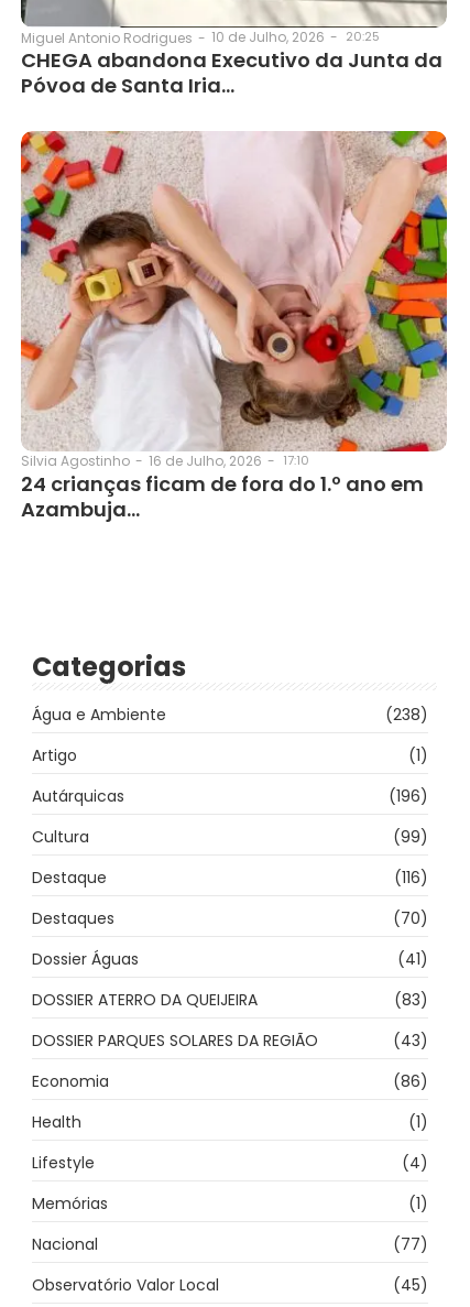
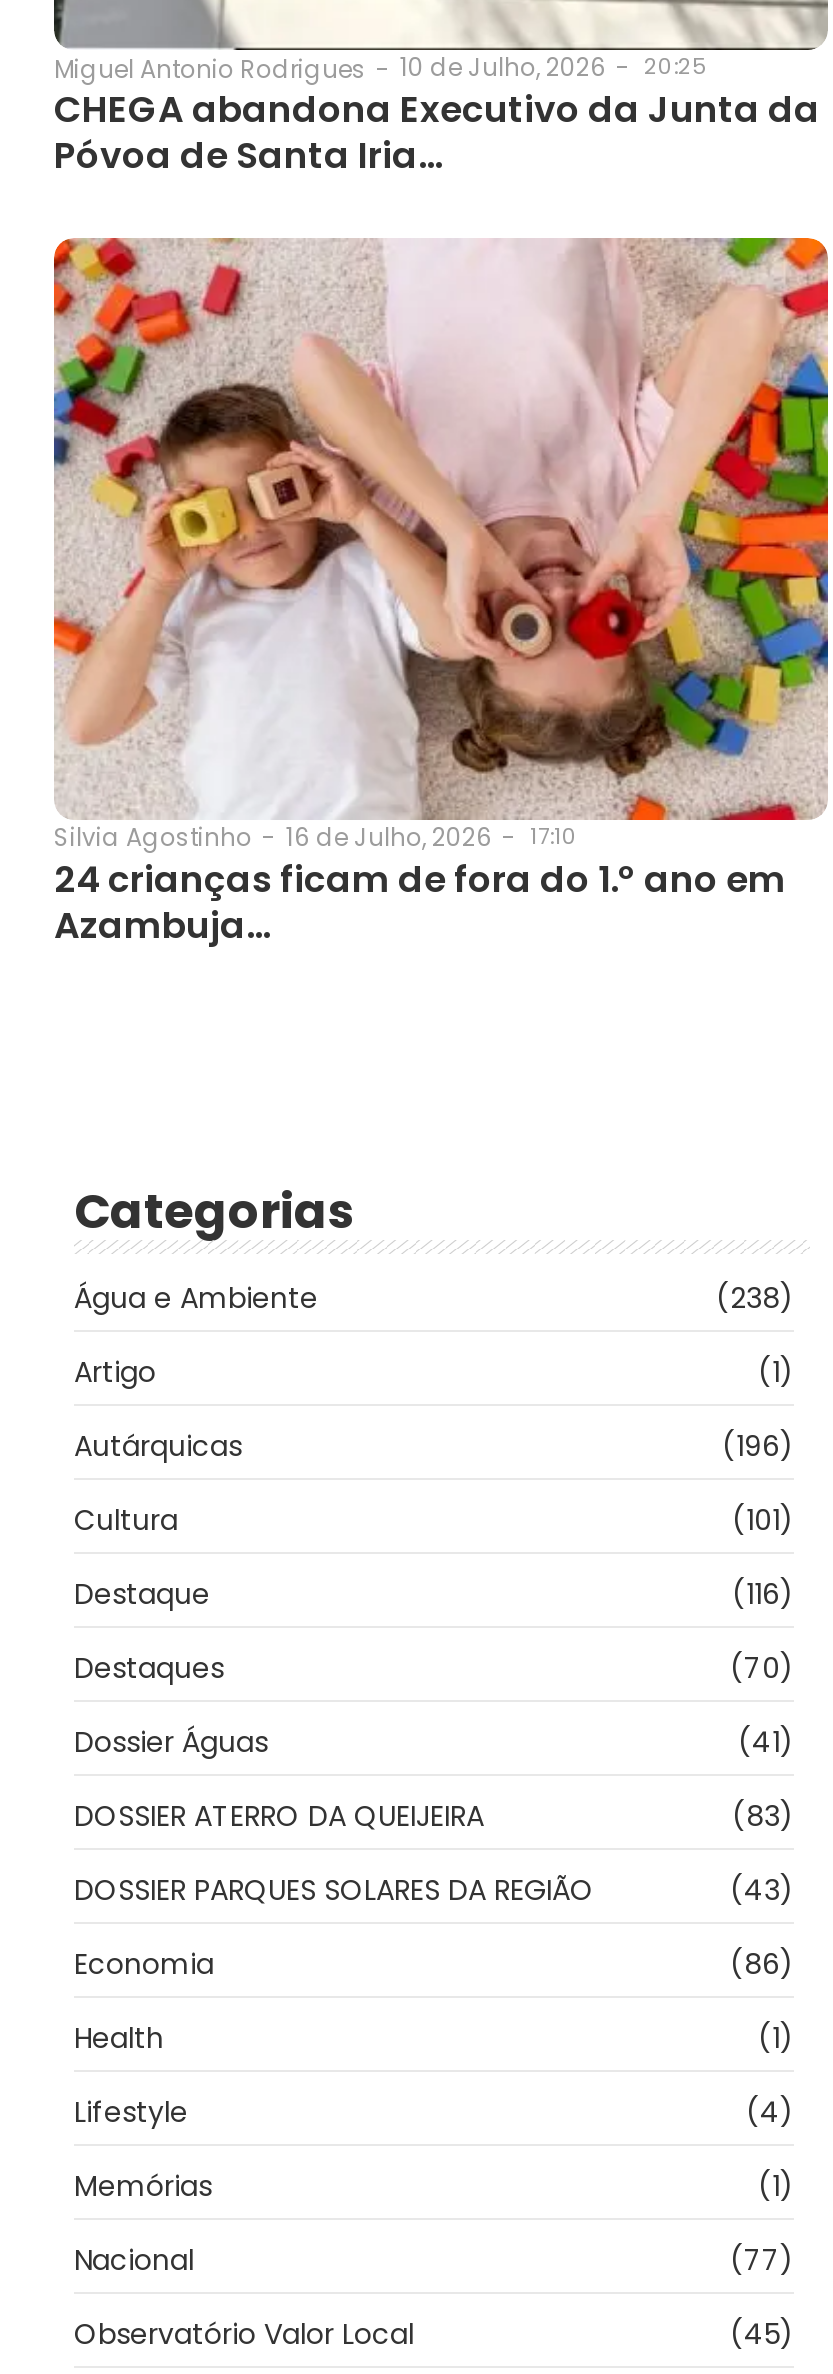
[389,826,428,848] (99) -> [724,1500,794,1540] (101)

